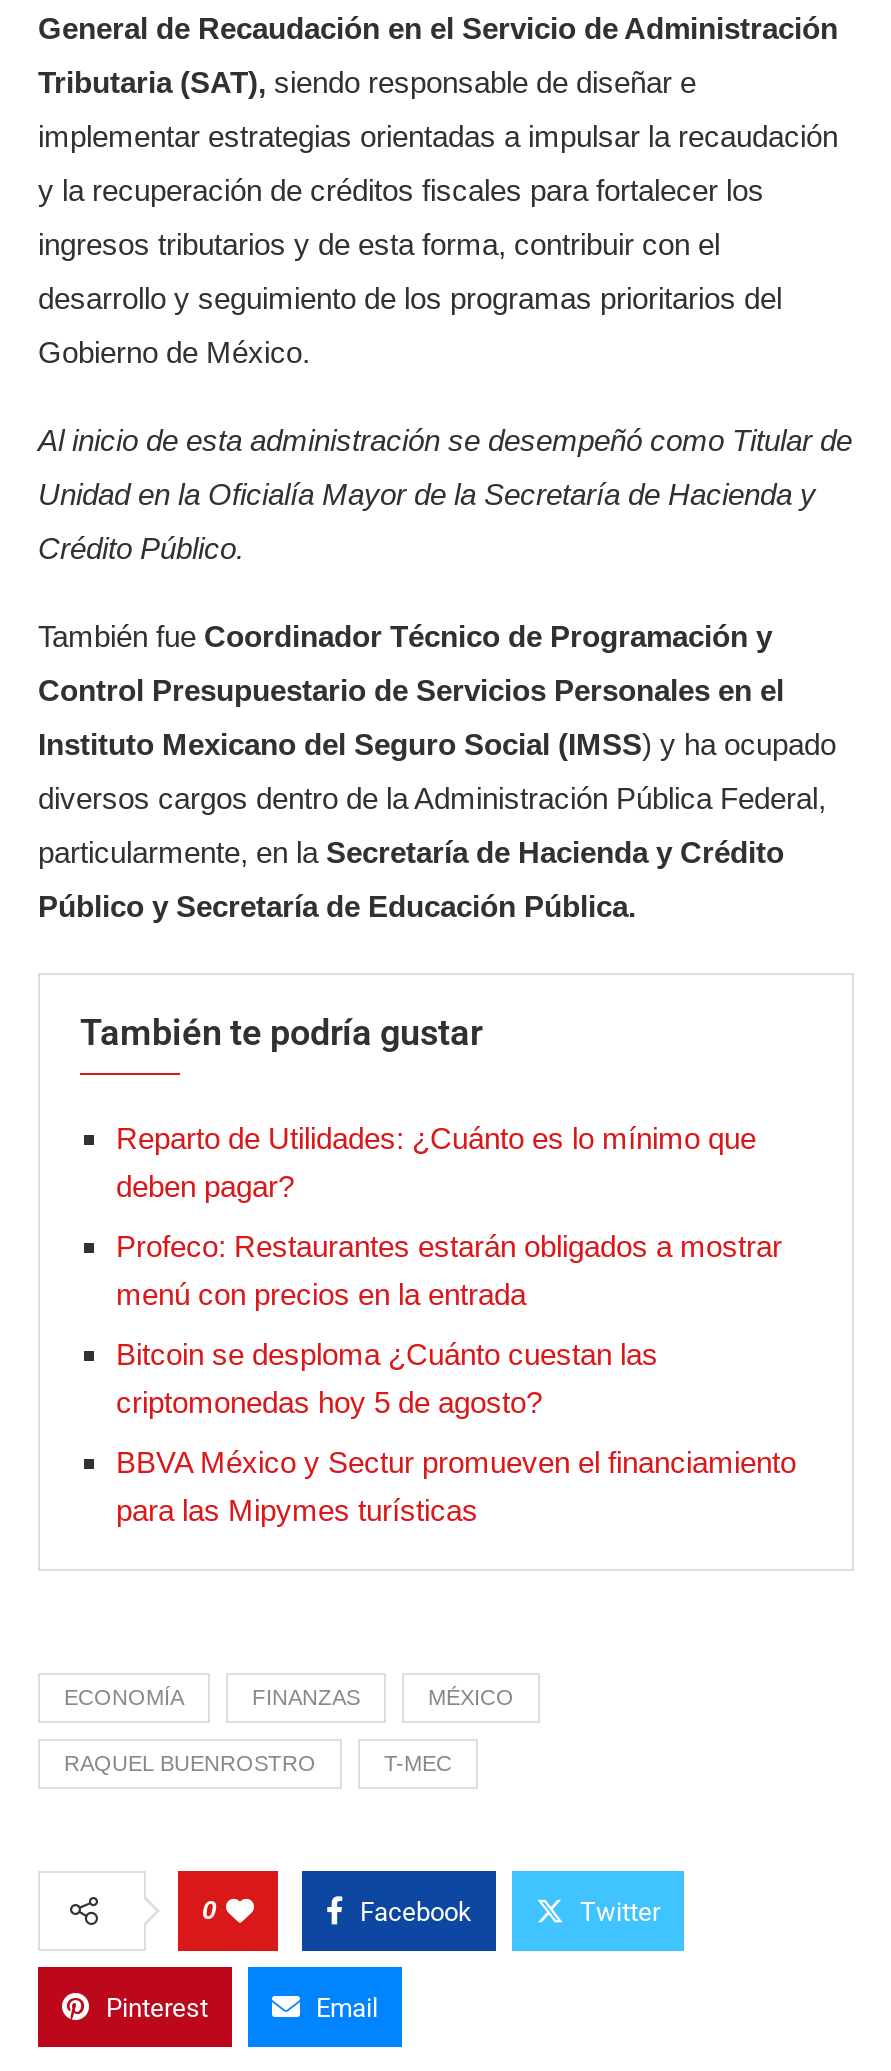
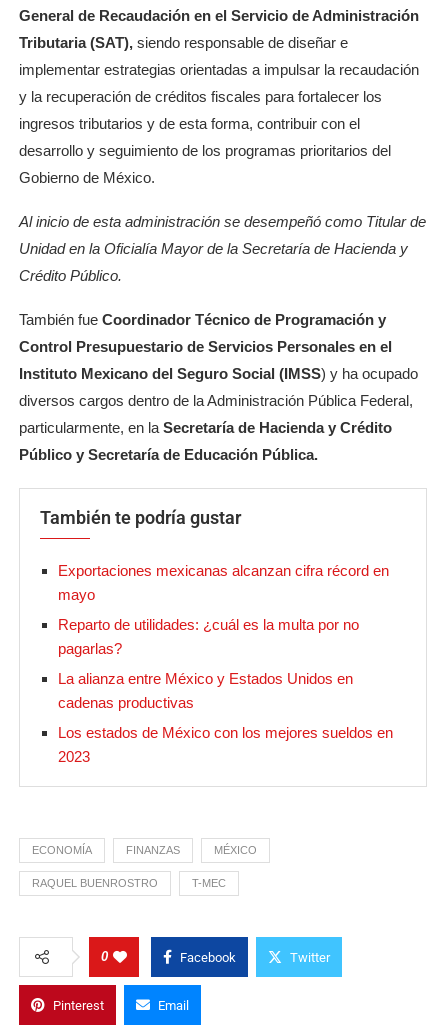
[116,1121,756,1203] Reparto de Utilidades: ¿Cuánto es lo mínimo que | deben pagar? -> [58,562,389,603] Exportaciones mexicanas alcanzan cifra récord en | mayo
[116,1229,782,1311] Profeco: Restaurantes estarán obligados a mostrar | menú con precios en la entrada -> [58,616,359,657] Reparto de utilidades: ¿cuál es la multa por no | pagarlas?
[116,1337,658,1419] Bitcoin se desploma ¿Cuánto cuestan las | criptomonedas hoy 5 de agosto? -> [58,670,353,711] La alianza entre México y Estados Unidos en | cadenas productivas
[116,1445,796,1527] BBVA México y Sectur promueven el financiamiento | para las Mipymes turísticas -> [58,724,393,765] Los estados de México con los mejores sueldos en | 2023

